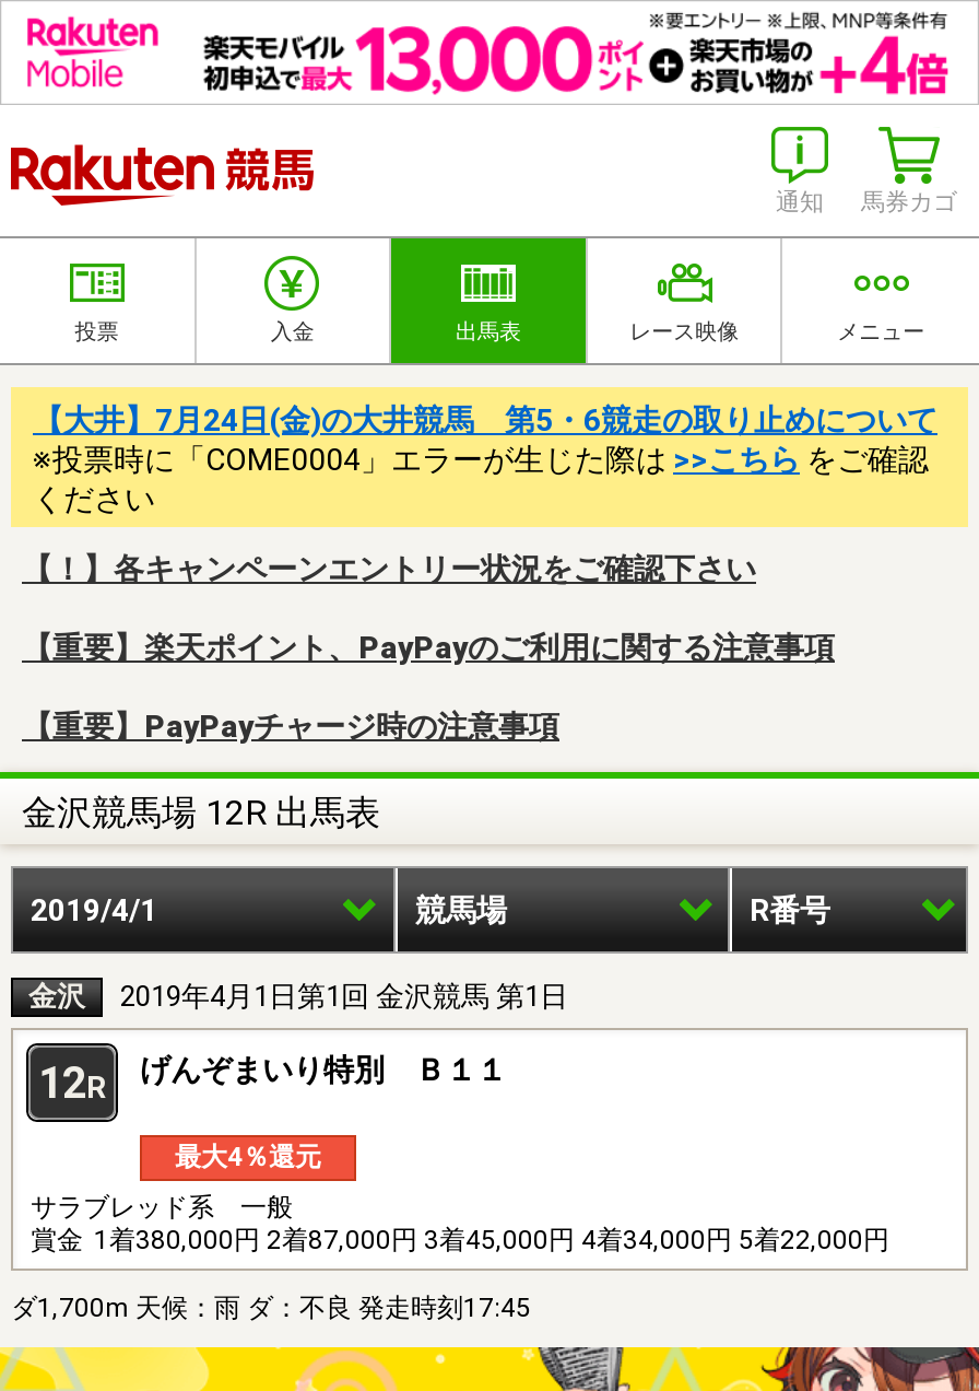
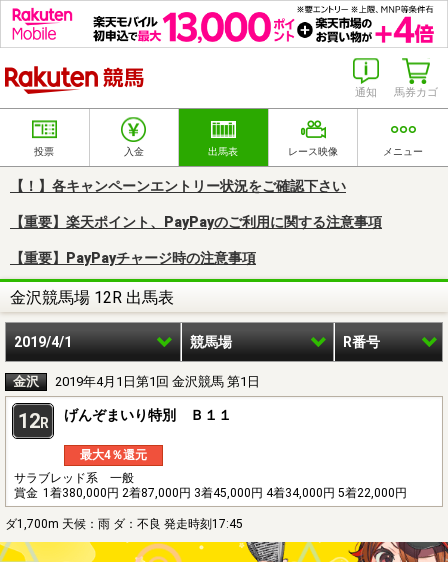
[33,402,937,516] 【大井】7月24日(金)の大井競馬 第5・6競走の取り止めについて | ※投票時に「COME0004」エラーが生じた際は>>こちらをご確認 | ください -> none

